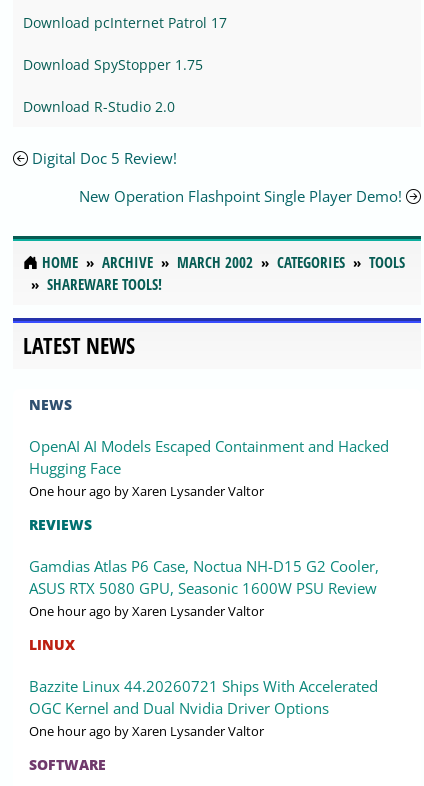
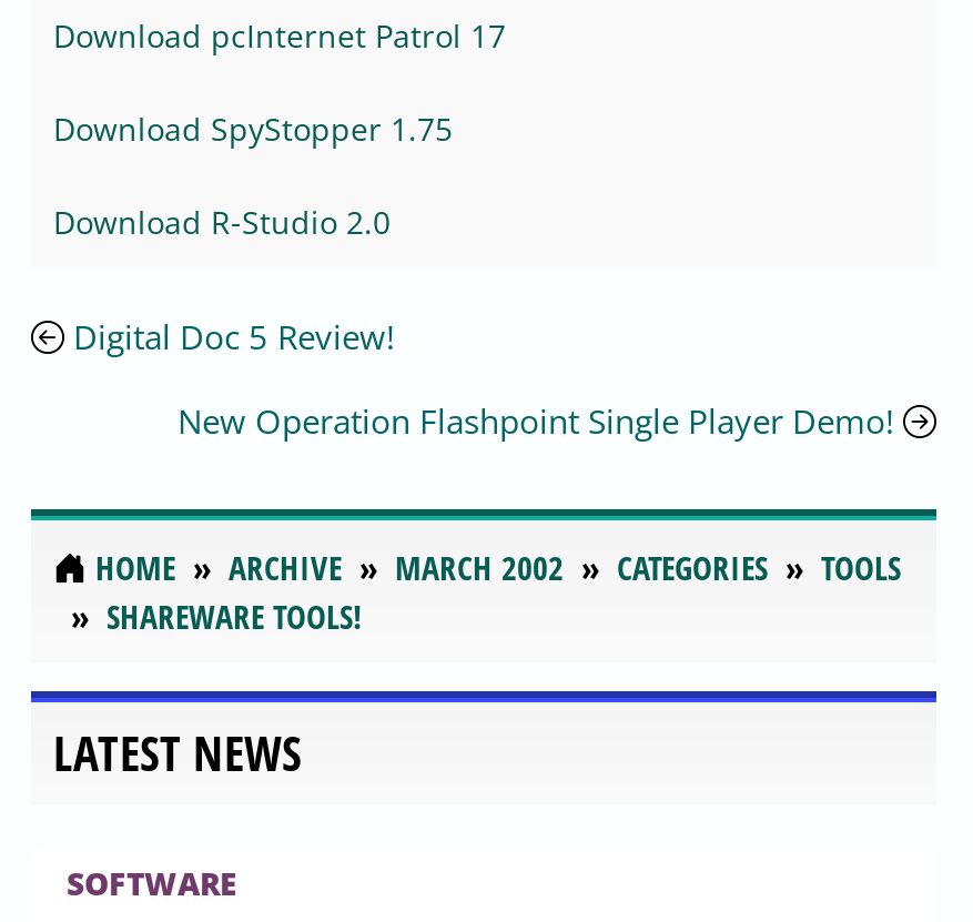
[29,395,389,740] NEWS | OpenAI AI Models Escaped Containment and Hacked | Hugging Face | One hour ago by Xaren Lysander Valtor | REVIEWS | Gamdias Atlas P6 Case, Noctua NH-D15 G2 Cooler, | ASUS RTX 5080 GPU, Seasonic 1600W PSU Review | One hour ago by Xaren Lysander Valtor | LINUX | Bazzite Linux 44.20260721 Ships With Accelerated | OGC Kernel and Dual Nvidia Driver Options | One hour ago by Xaren Lysander Valtor -> none

